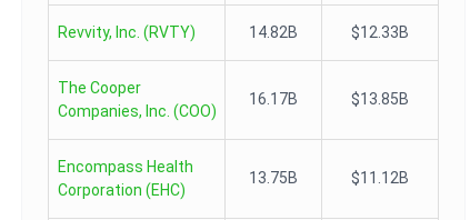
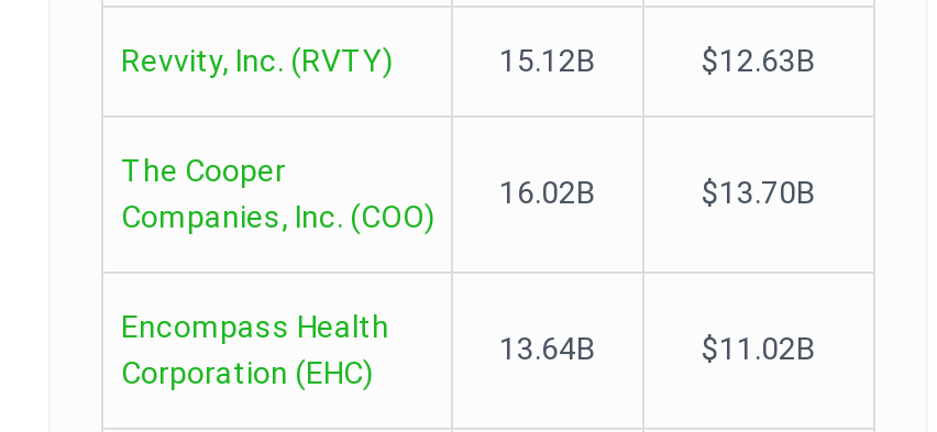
[249,23,409,41] 14.82B | $12.33B -> [499,43,816,78] 15.12B | $12.63B
[249,90,409,108] 16.17B | $13.85B -> [499,175,816,210] 16.02B | $13.70B
[249,169,409,187] 13.75B | $11.12B -> [499,331,816,366] 13.64B | $11.02B

